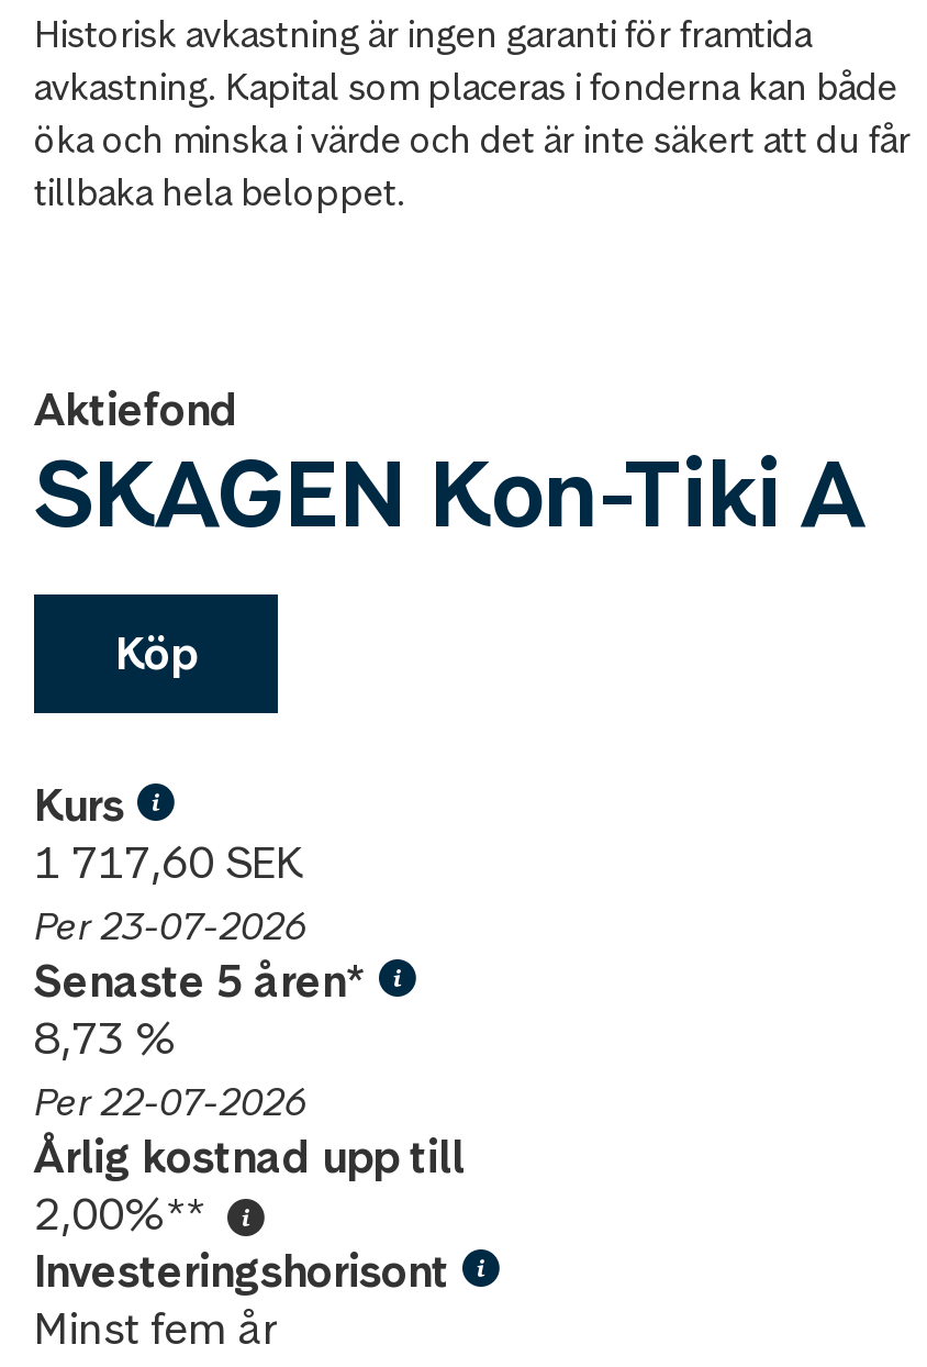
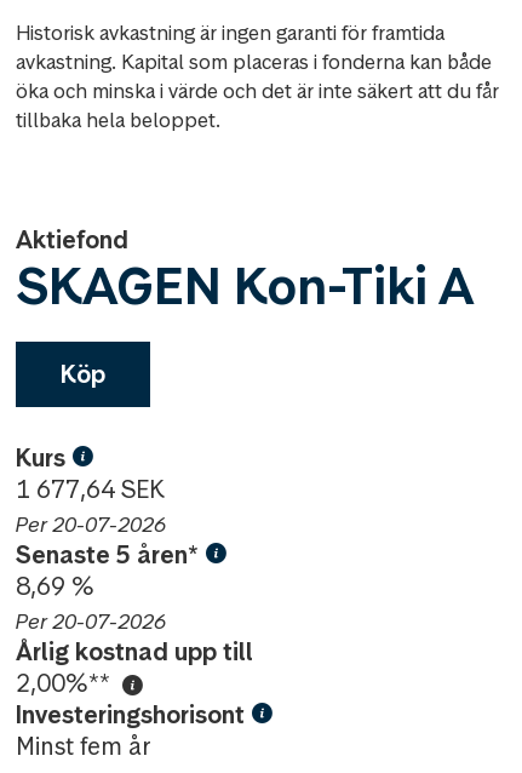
[34,834,304,891] 1 717,60 SEK -> [16,474,165,505] 1 677,64 SEK
[34,902,306,951] Per 23-07-2026 -> [16,511,166,538] Per 20-07-2026
[34,1010,177,1067] 8,73 % -> [16,571,94,602] 8,69 %
[34,1078,306,1126] Per 22-07-2026 -> [16,608,166,635] Per 20-07-2026

